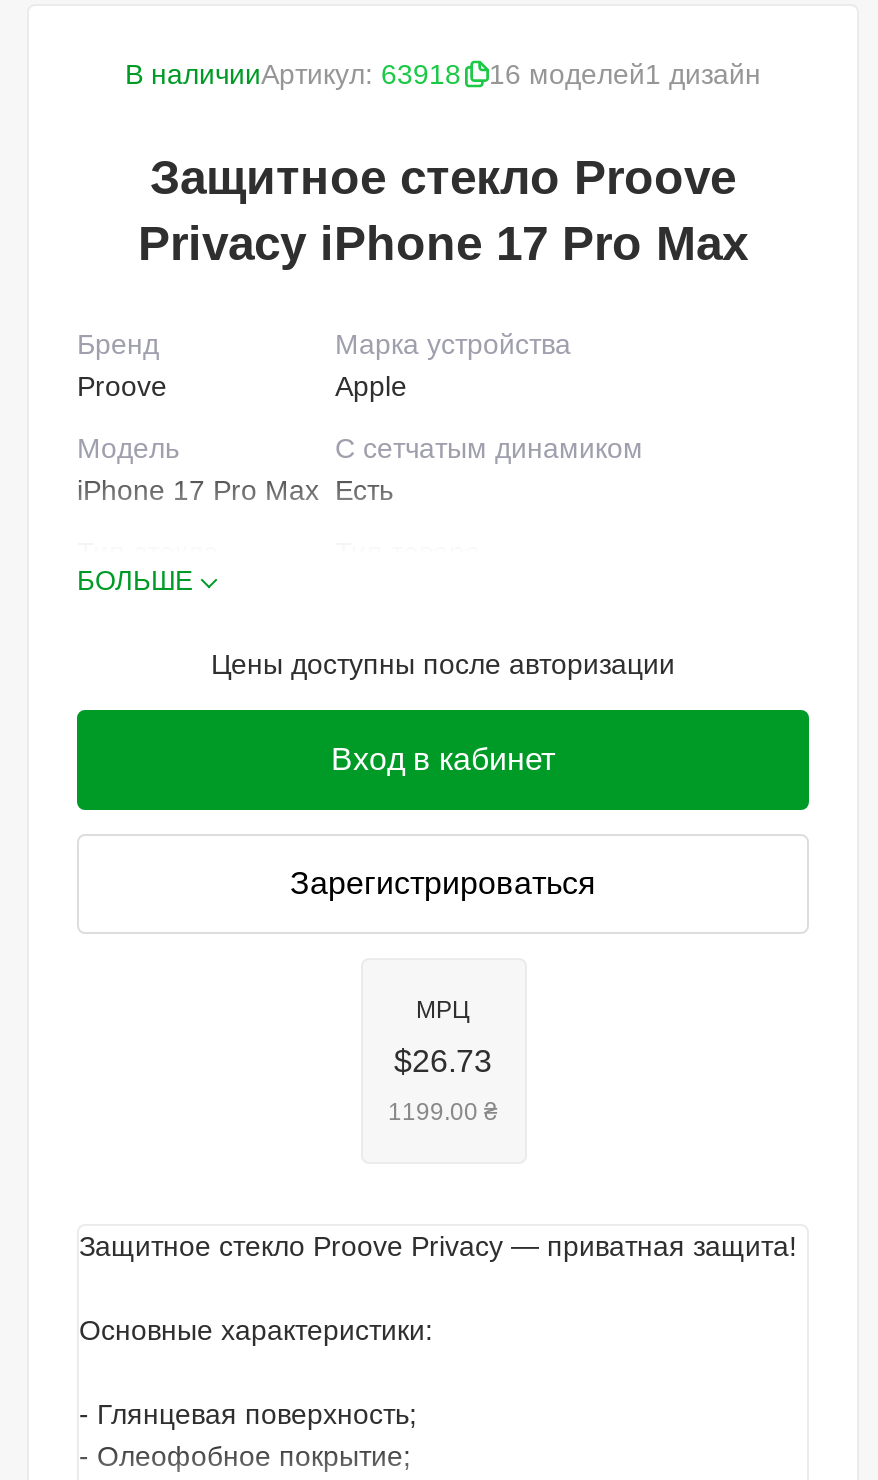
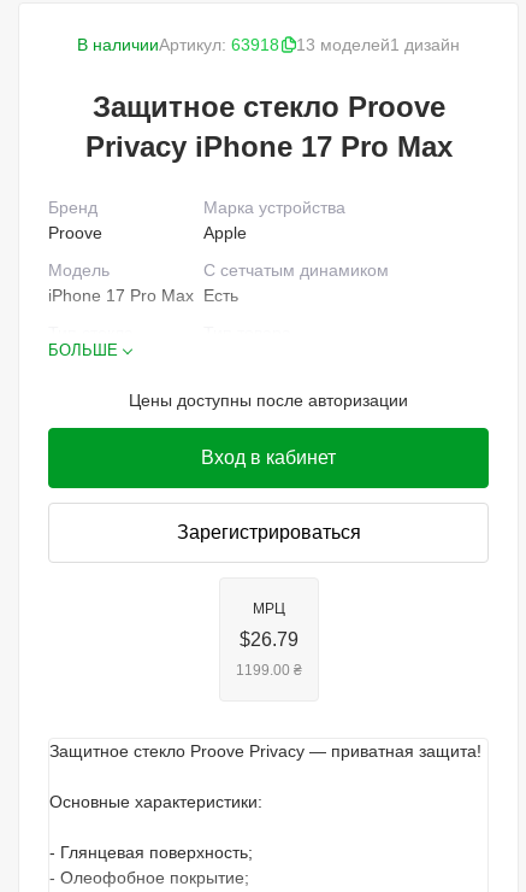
[489,58,761,90] 16 моделей1 дизайн -> [296,35,460,54] 13 моделей1 дизайн
[394,1044,492,1078] $26.73 -> [239,629,298,650] $26.79

